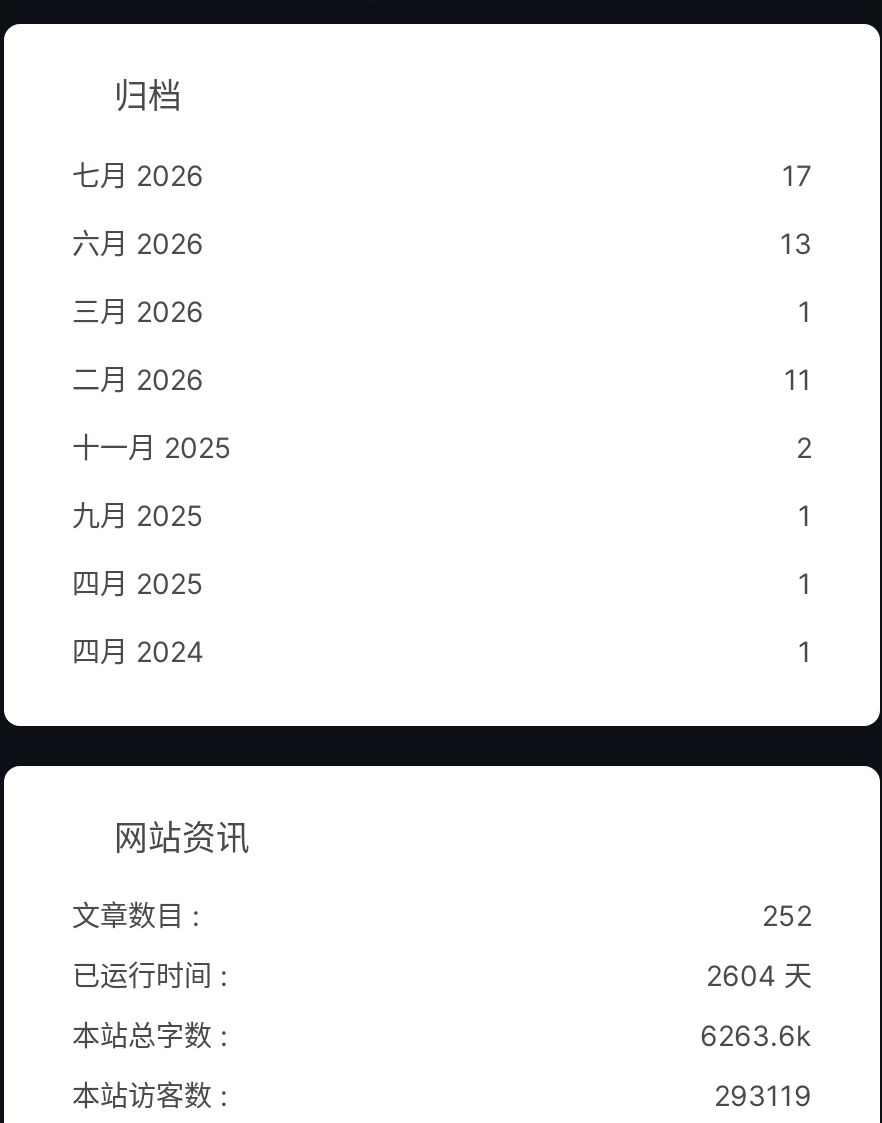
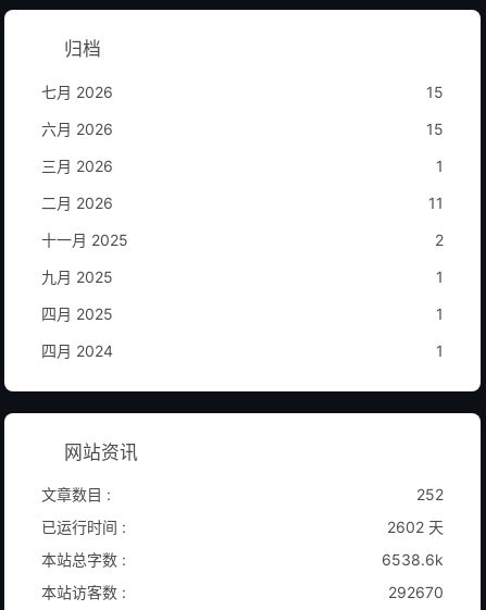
[782,158,812,192] 17 -> [426,82,444,101] 15
[780,226,812,260] 13 -> [426,119,444,138] 15
[706,958,812,992] 2604 天 -> [387,517,444,536] 2602 天
[700,1018,812,1052] 6263.6k -> [382,550,444,568] 6538.6k
[714,1078,812,1112] 293119 -> [388,583,444,601] 292670

